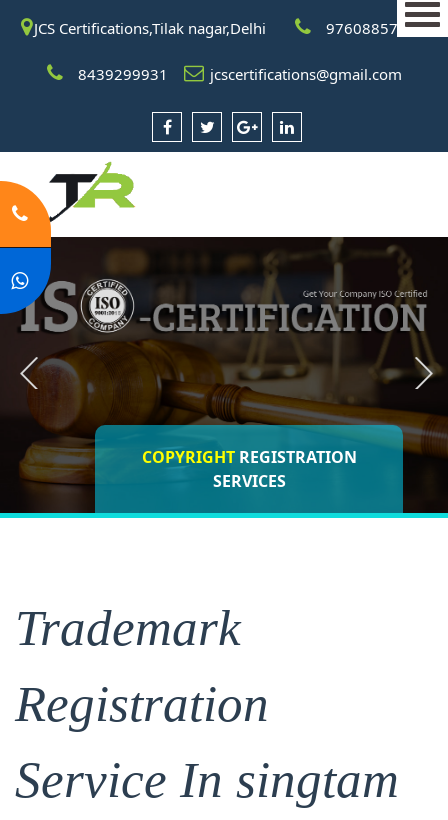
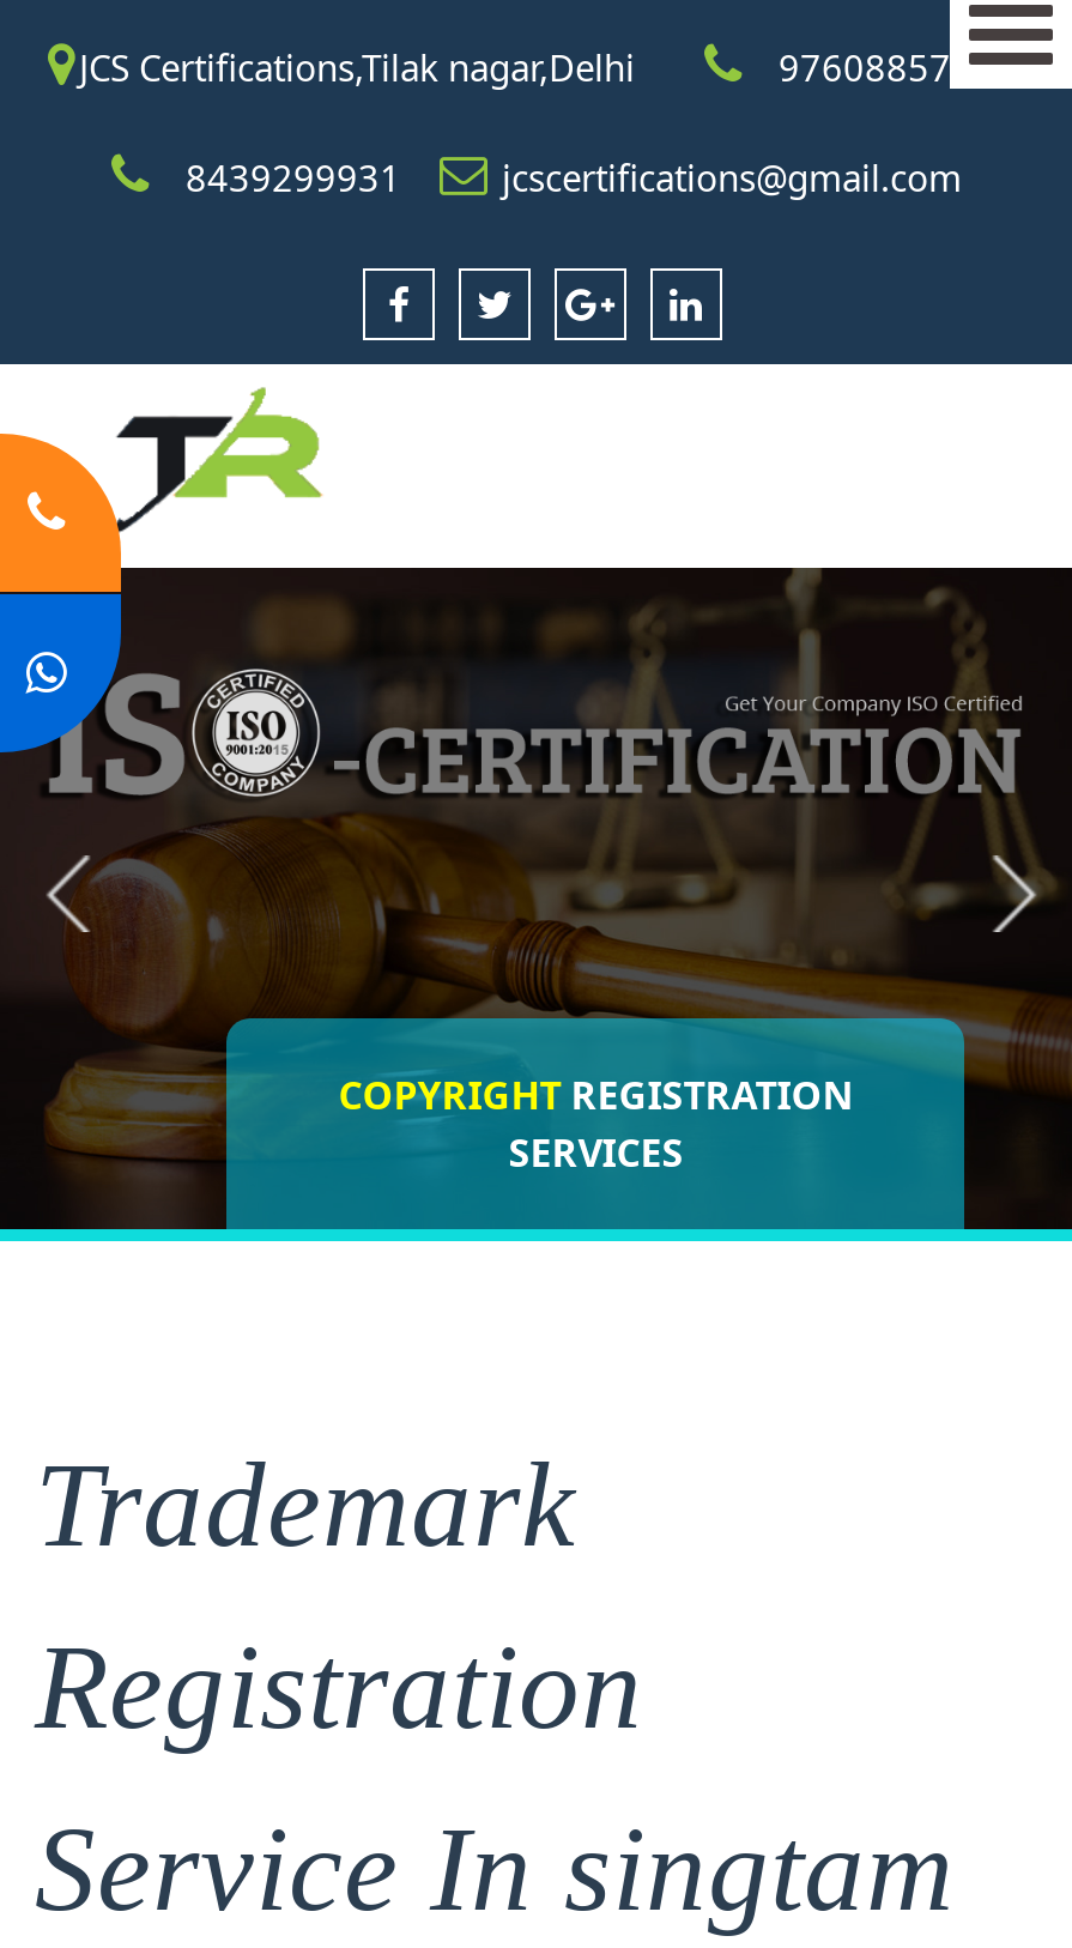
[142,446,357,468] COPYRIGHT REGISTRATION -> [571,1069,853,1121] REGISTRATION

